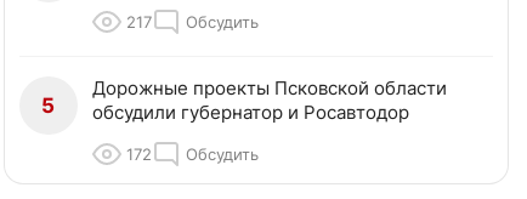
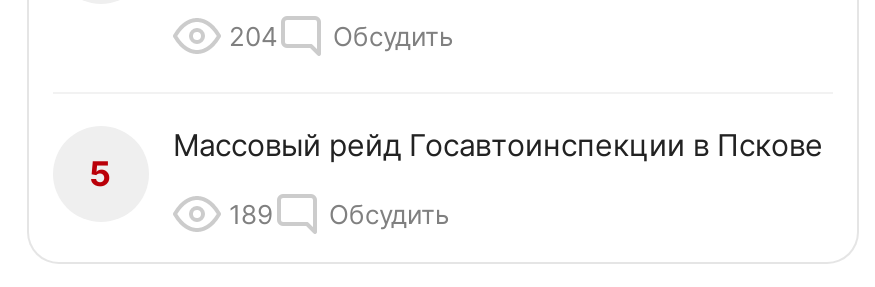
[126,12,259,32] 217 Обсудить -> [229,20,453,52] 204 Обсудить
[92,77,447,124] Дорожные проекты Псковской области | обсудили губернатор и Росавтодор -> [173,126,823,164] Массовый рейд Госавтоинспекции в Пскове
[126,145,259,164] 172 Обсудить -> [229,198,449,230] 189 Обсудить

